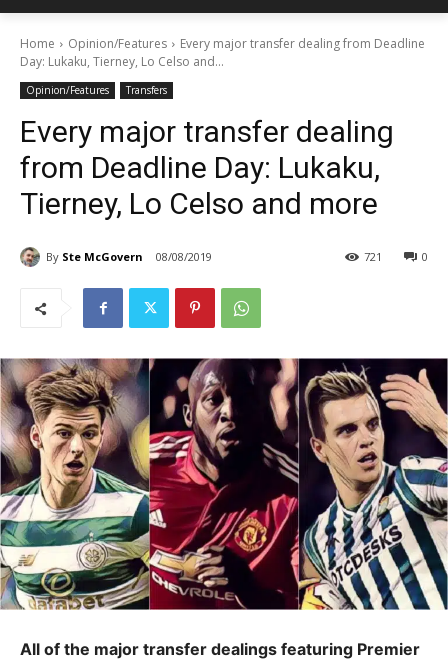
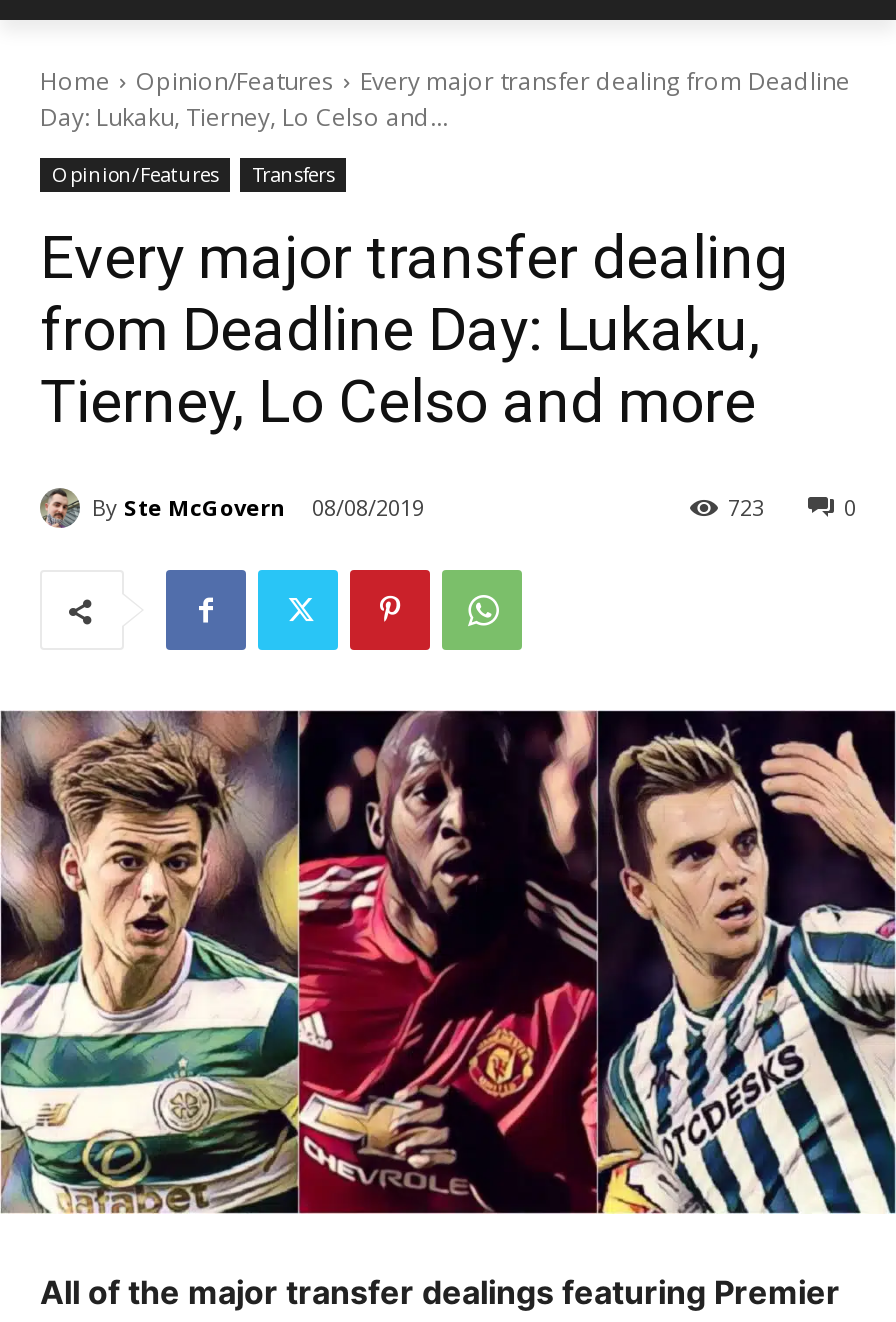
[364,249,382,264] 721 -> [728,492,764,522] 723

